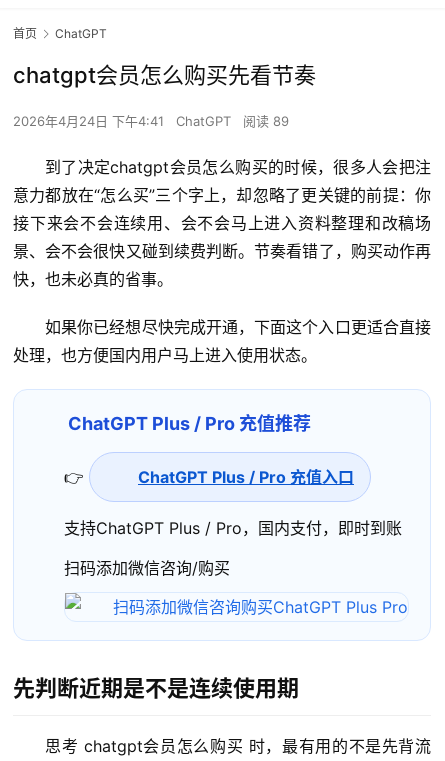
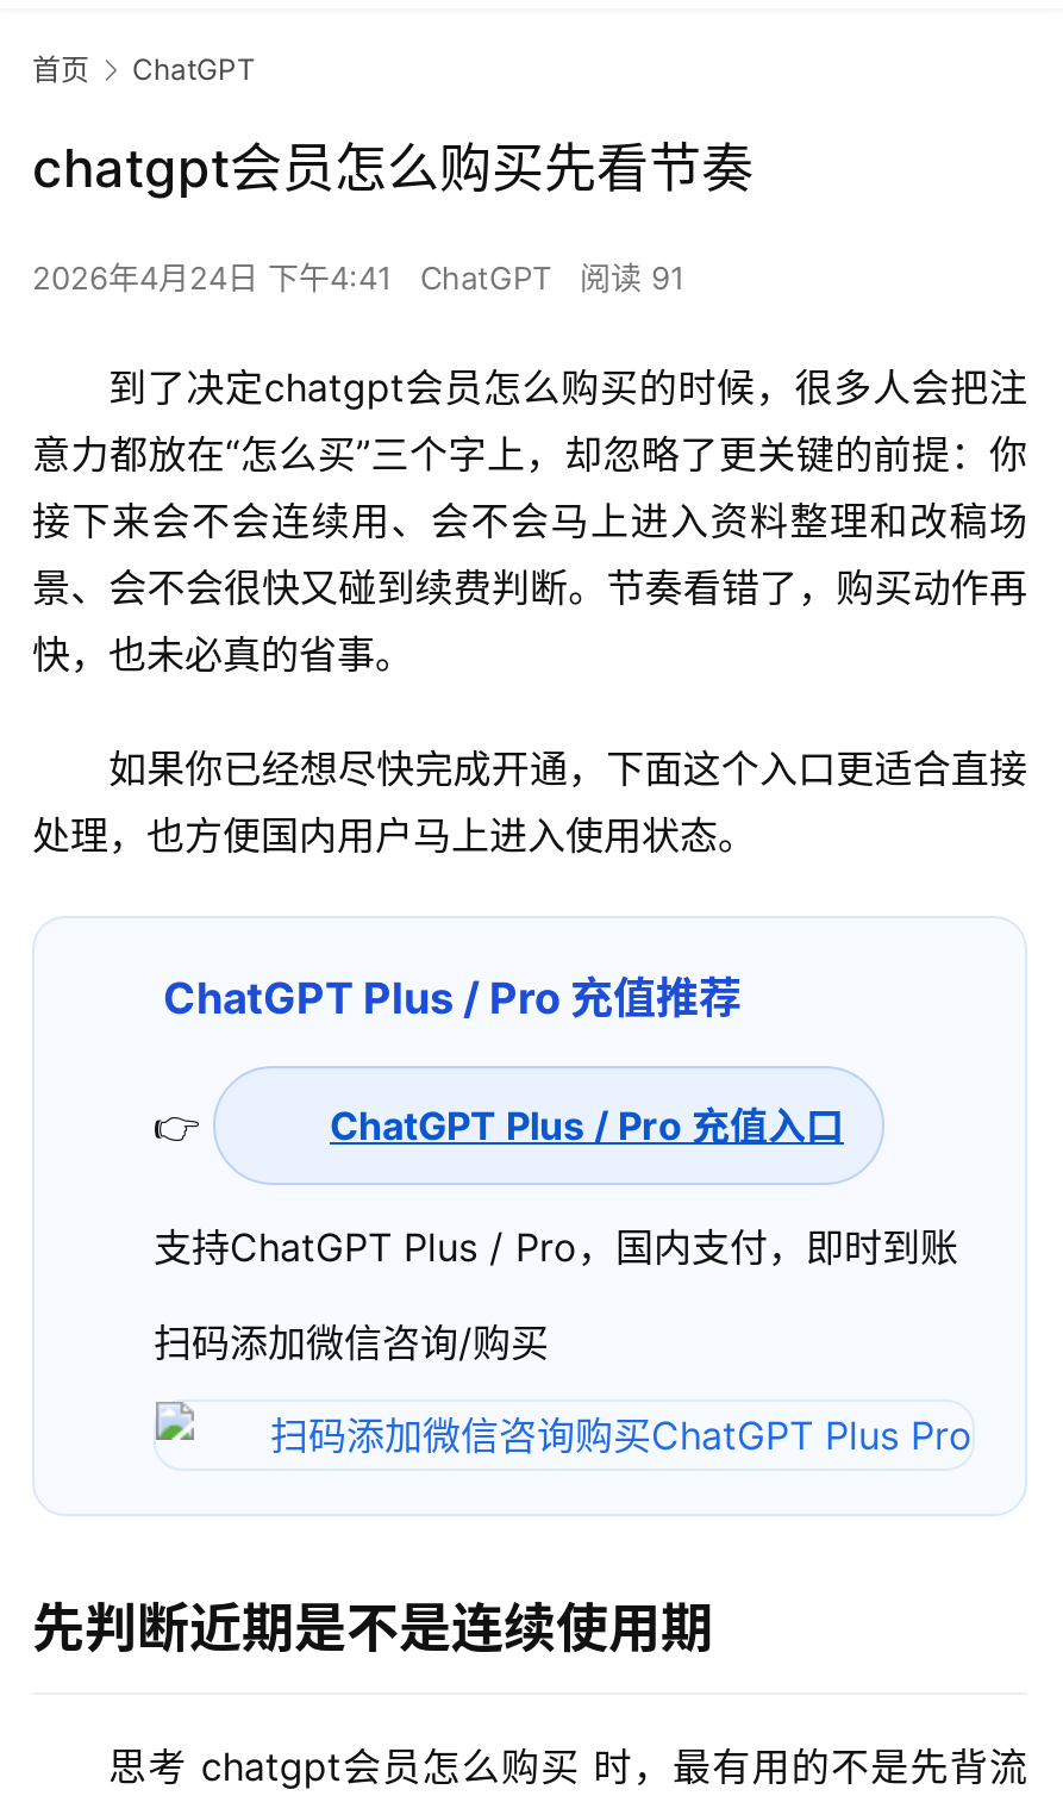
[13,113,289,129] 2026年4月24日 下午4:41 ChatGPT 阅读 89 -> [32,259,684,297] 2026年4月24日 下午4:41 ChatGPT 阅读 91

